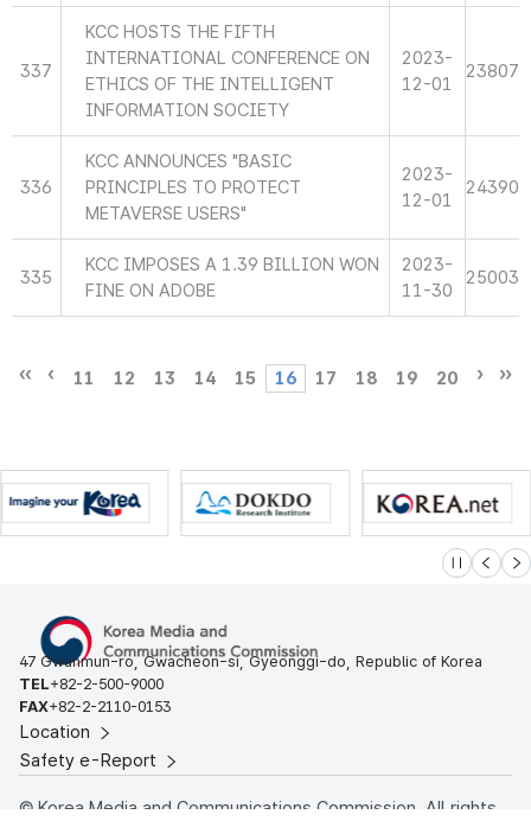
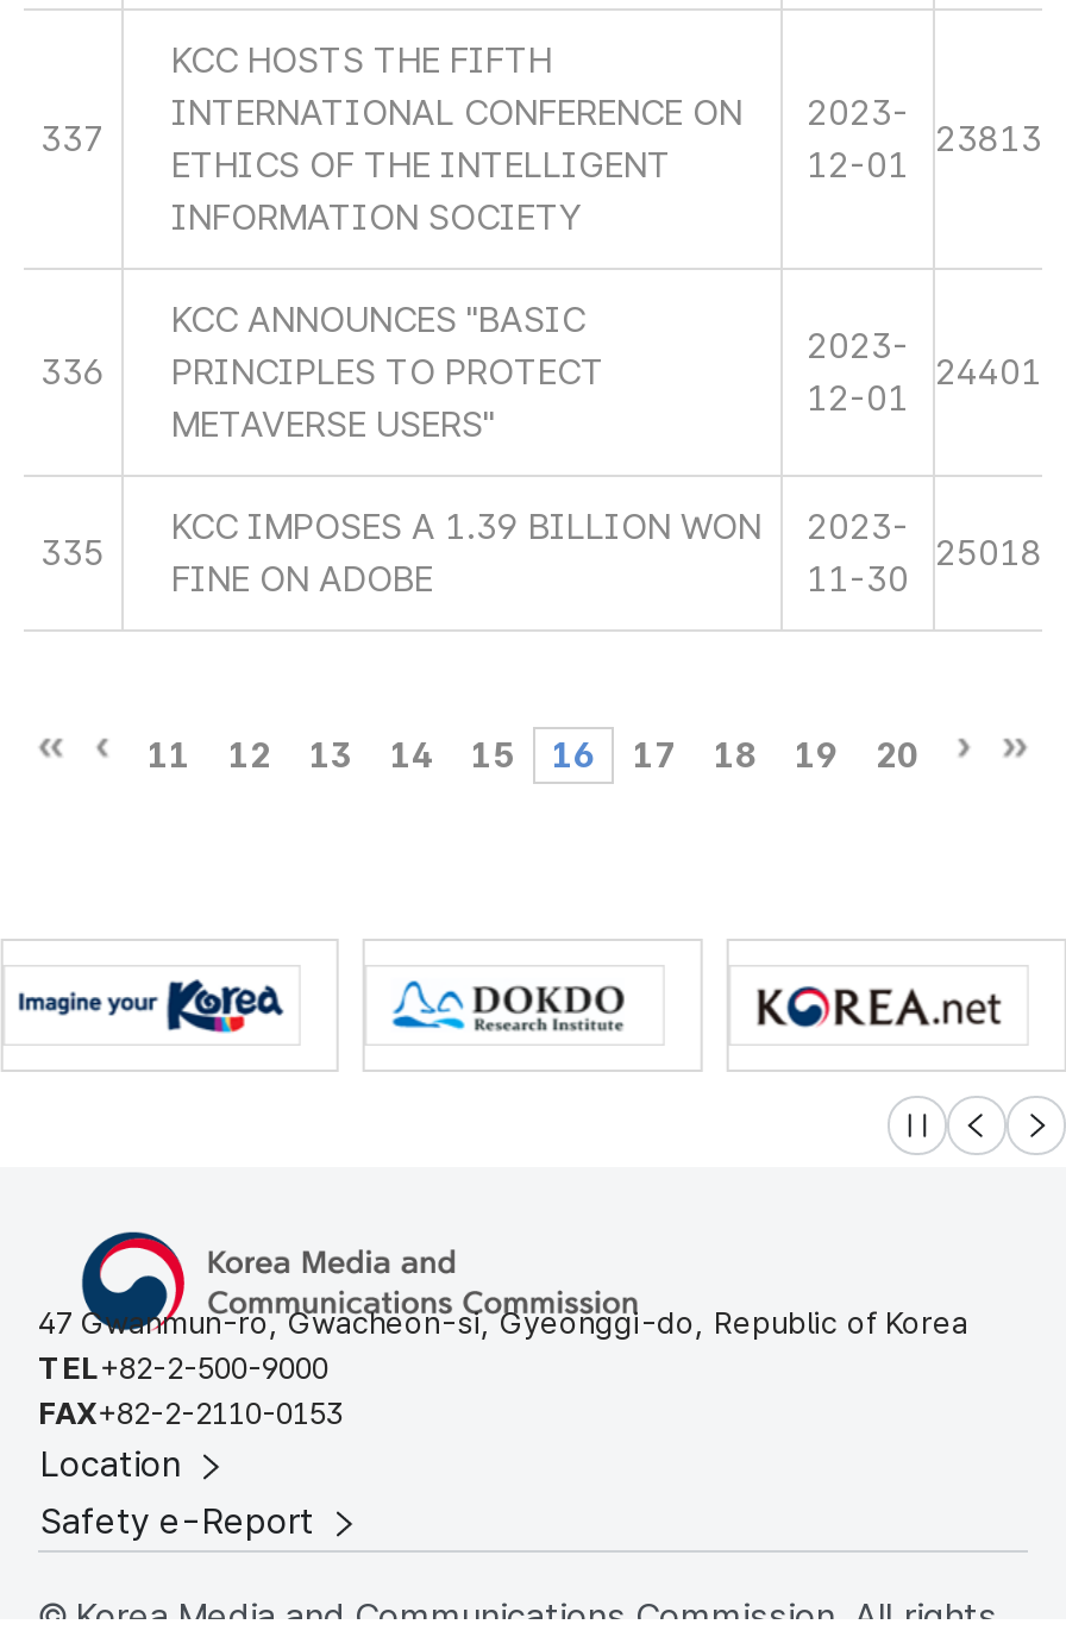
[466,61,519,82] 23807 -> [935,118,1042,161] 23813
[466,177,519,198] 24390 -> [935,351,1042,394] 24401
[466,267,519,288] 25003 -> [935,532,1042,575] 25018

